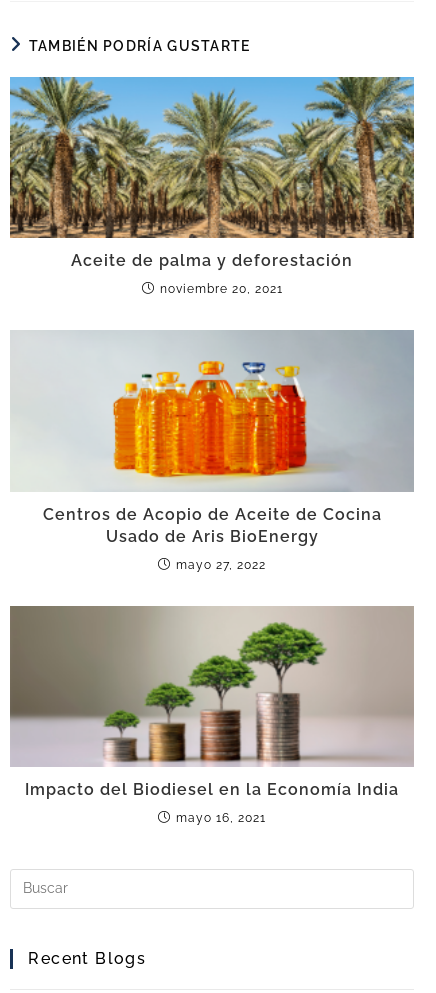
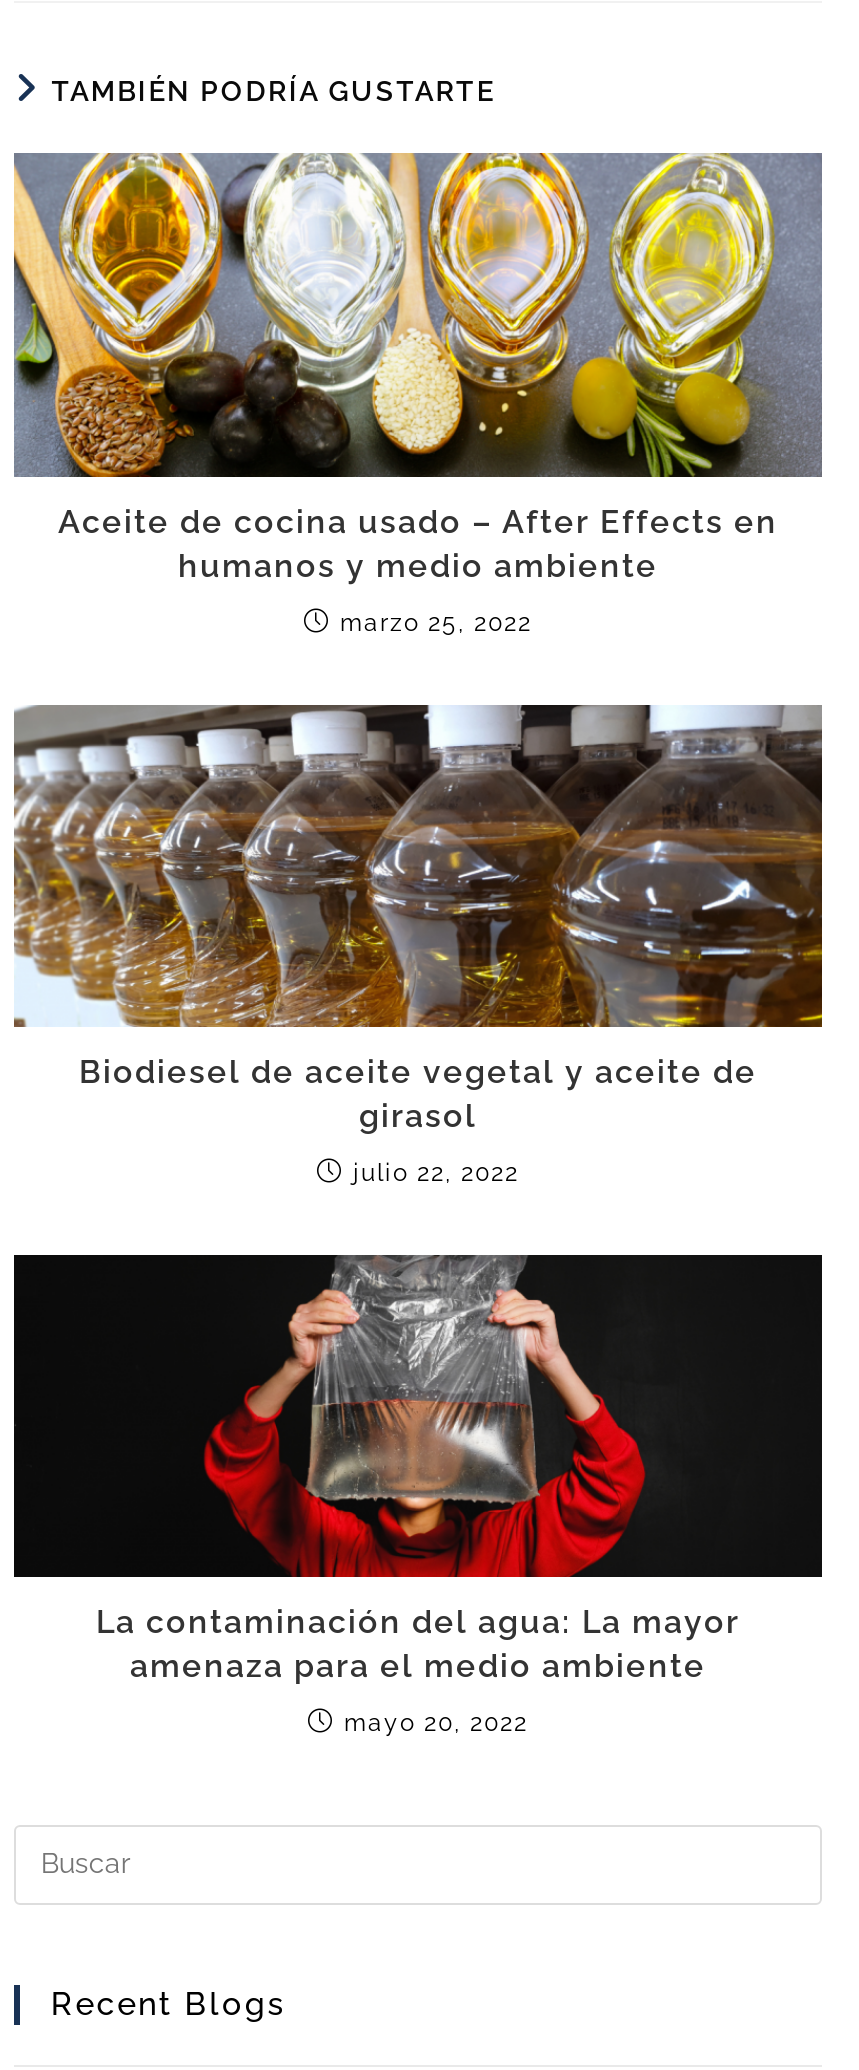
[9,76,415,270] [image] | Aceite de palma y deforestación -> [12,150,822,585] [image] | Aceite de cocina usado – After Effects en | humanos y medio ambiente
[159,282,282,296] noviembre 20, 2021 -> [340,609,532,637] marzo 25, 2022
[11,329,414,546] [image] | Centros de Acopio de Aceite de Cocina | Usado de Aris BioEnergy -> [12,702,824,1135] [image] | Biodiesel de aceite vegetal y aceite de | girasol
[176,558,266,572] mayo 27, 2022 -> [353,1159,519,1187] julio 22, 2022
[9,605,414,799] [image] | Impacto del Biodiesel en la Economía India -> [12,1254,822,1685] [image] | La contaminación del agua: La mayor | amenaza para el medio ambiente
[176,811,266,825] mayo 16, 2021 -> [344,1709,528,1737] mayo 20, 2022

